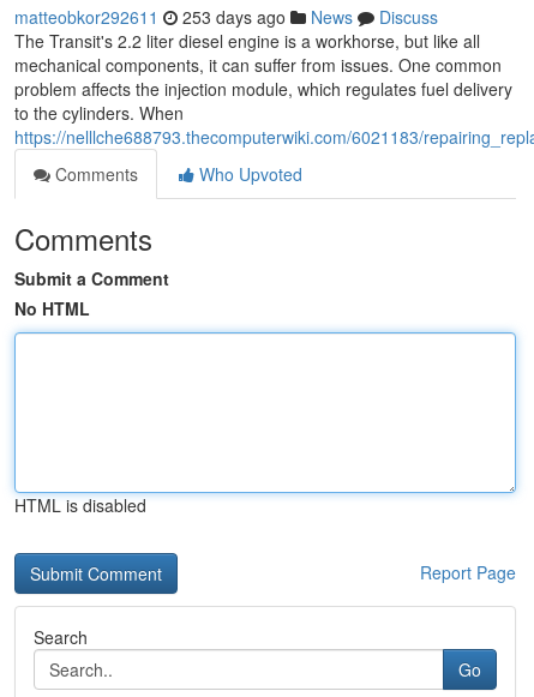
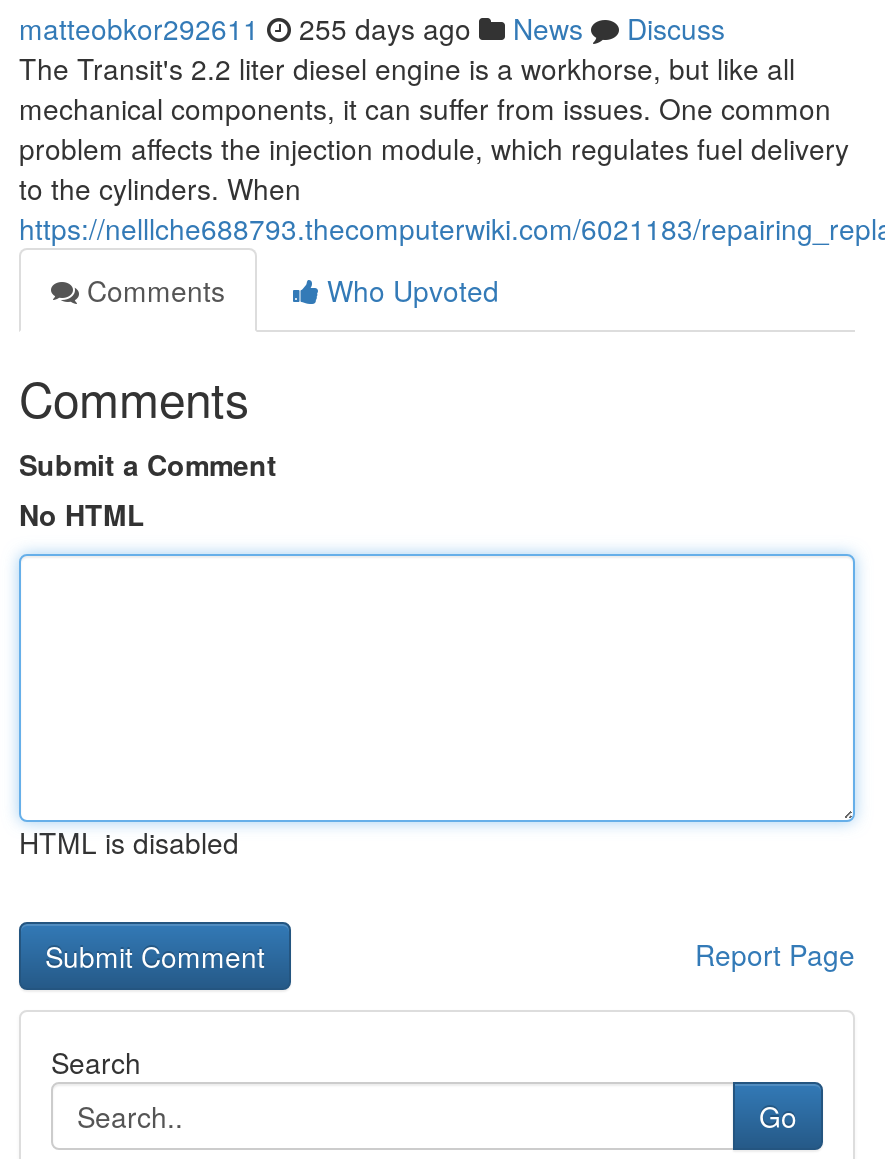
[14,5,438,29] matteobkor292611 253 days ago News Discuss -> [19,8,725,48] matteobkor292611 255 days ago News Discuss

